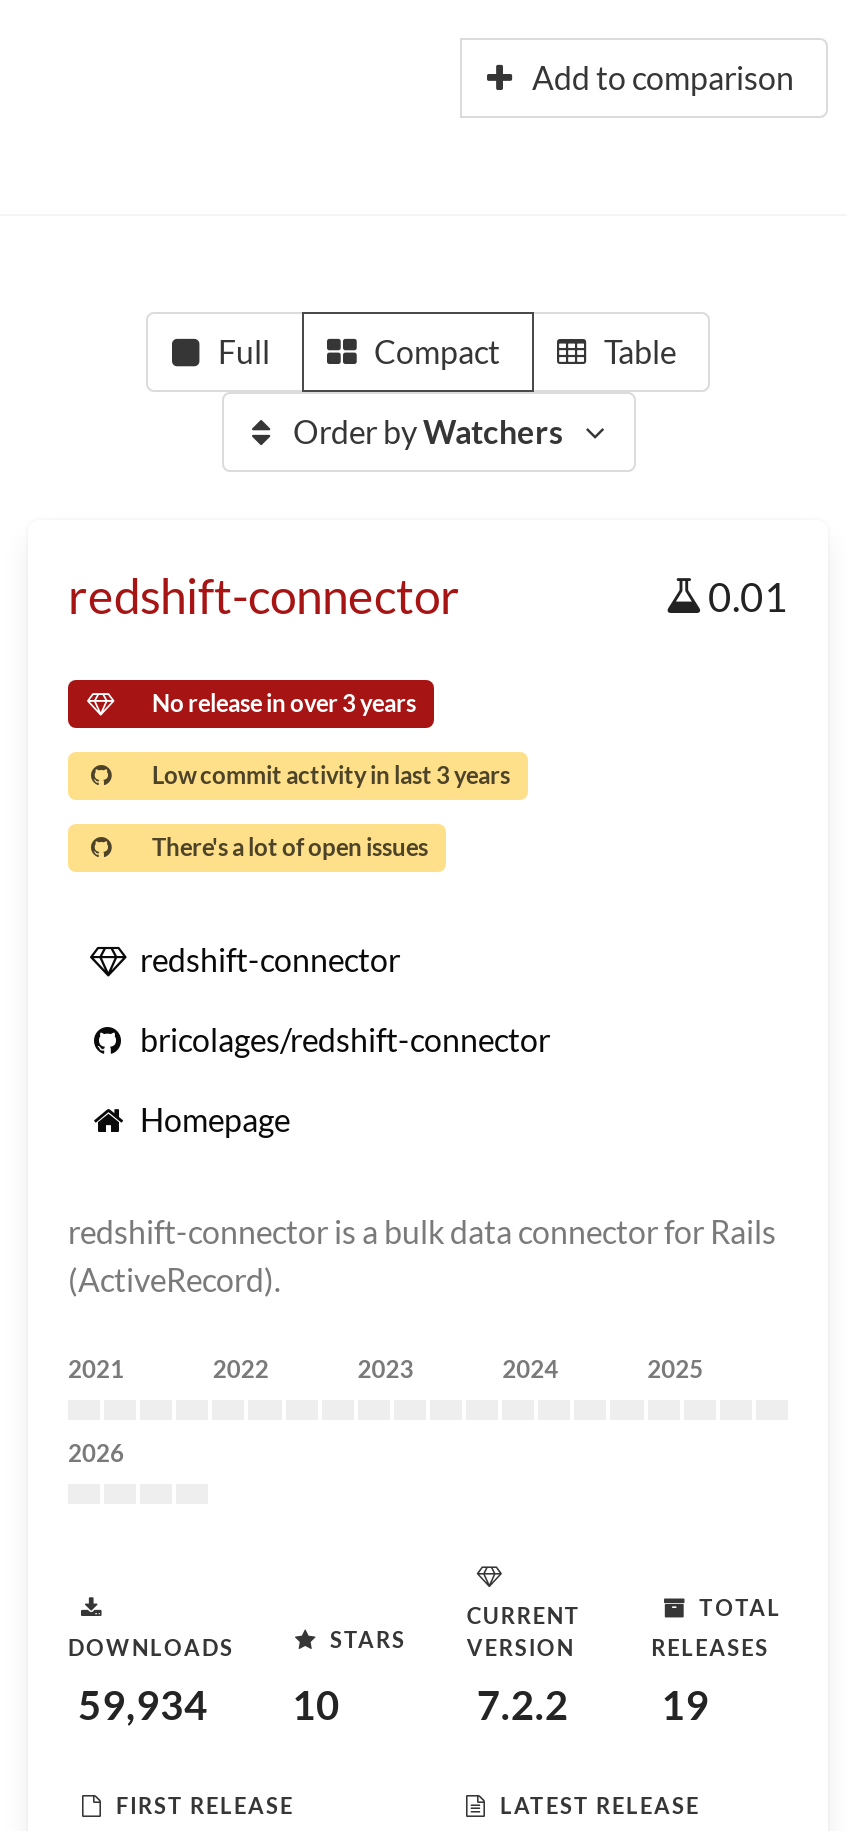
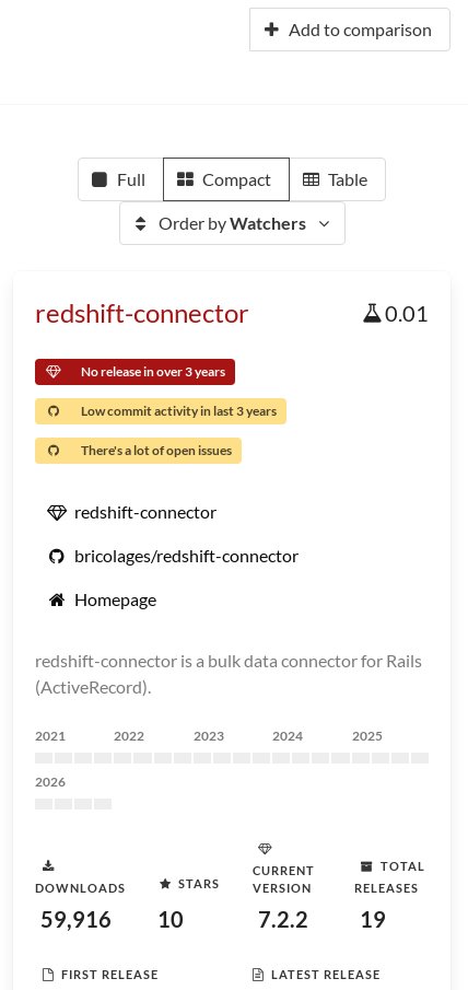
[78,1680,340,1728] 59,934 10 -> [40,906,184,932] 59,916 10

